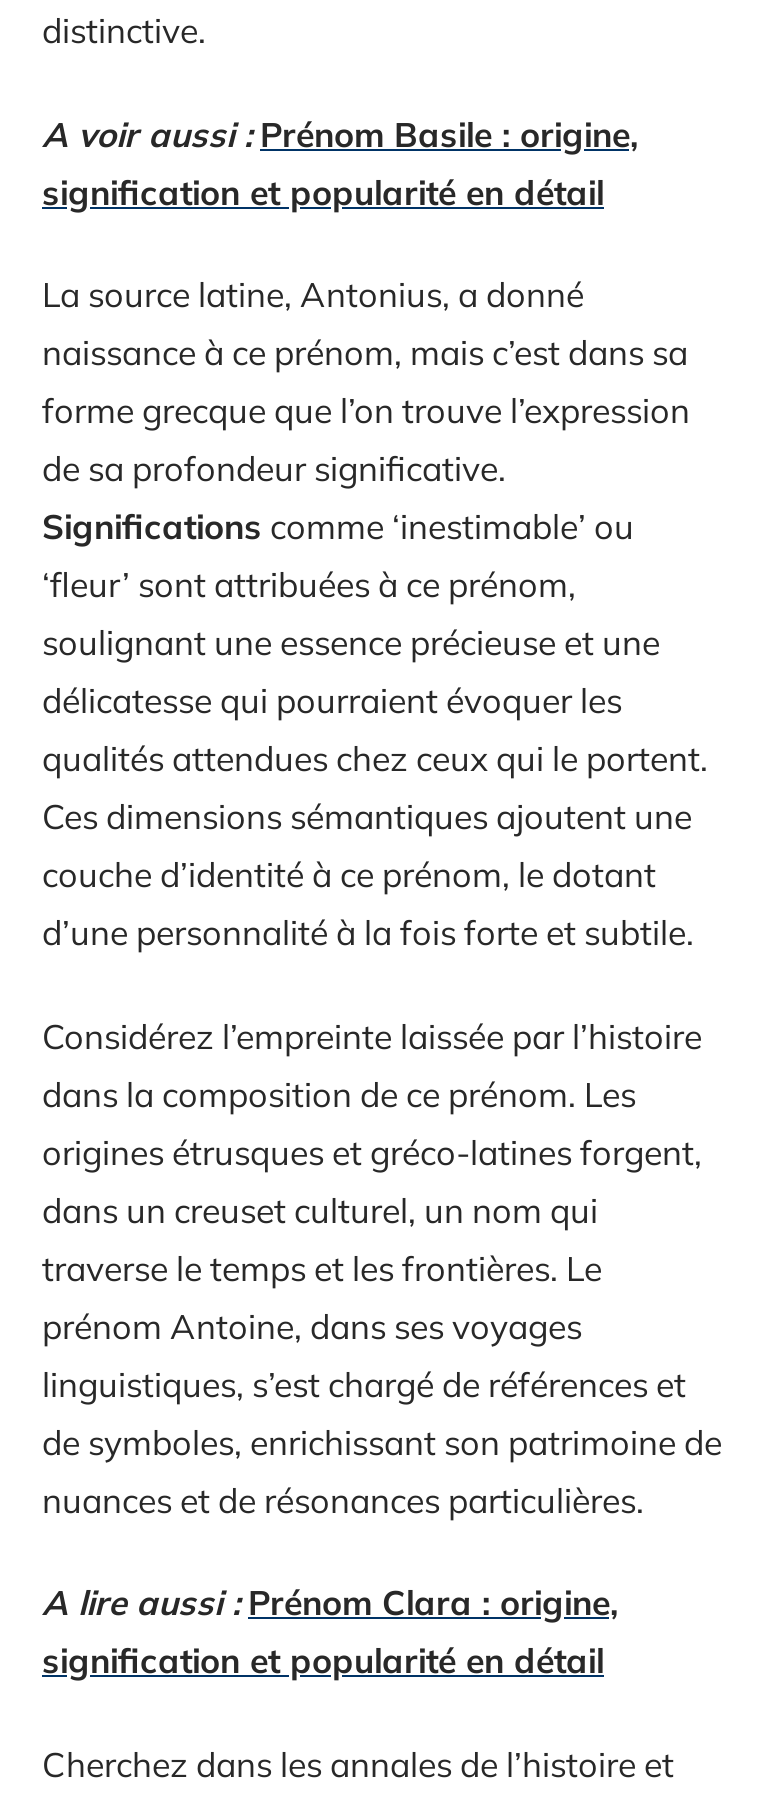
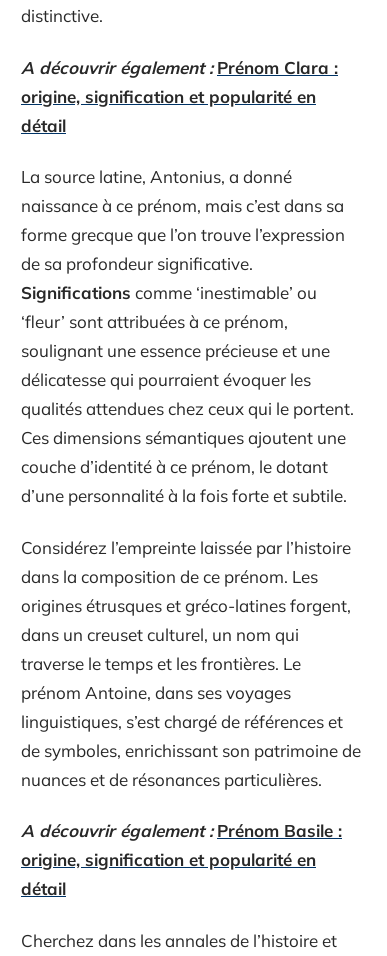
[42,112,638,212] A voir aussi : Prénom Basile : origine, | signification et popularité en détail -> [21,56,338,135] A découvrir également : Prénom Clara : | origine, signification et popularité en | détail
[42,1581,618,1681] A lire aussi : Prénom Clara : origine, | signification et popularité en détail -> [21,820,342,899] A découvrir également : Prénom Basile : | origine, signification et popularité en | détail

